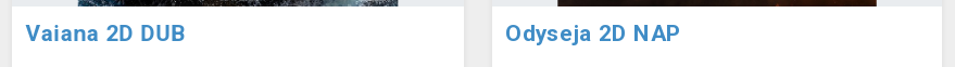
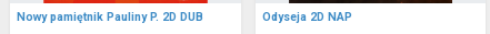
[25,21,186,49] Vaiana 2D DUB -> [17,10,204,25] Nowy pamiętnik Pauliny P. 2D DUB

